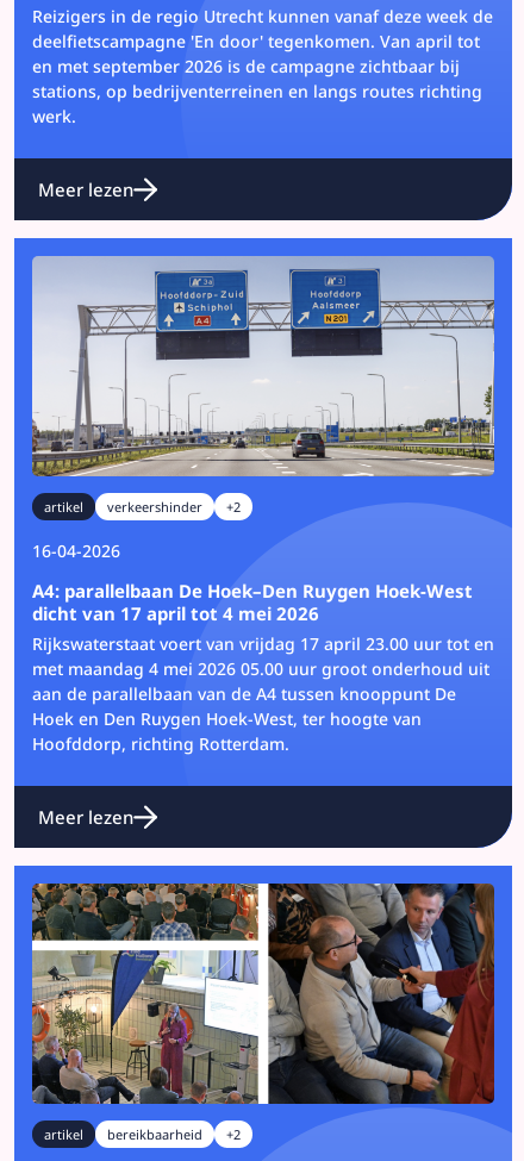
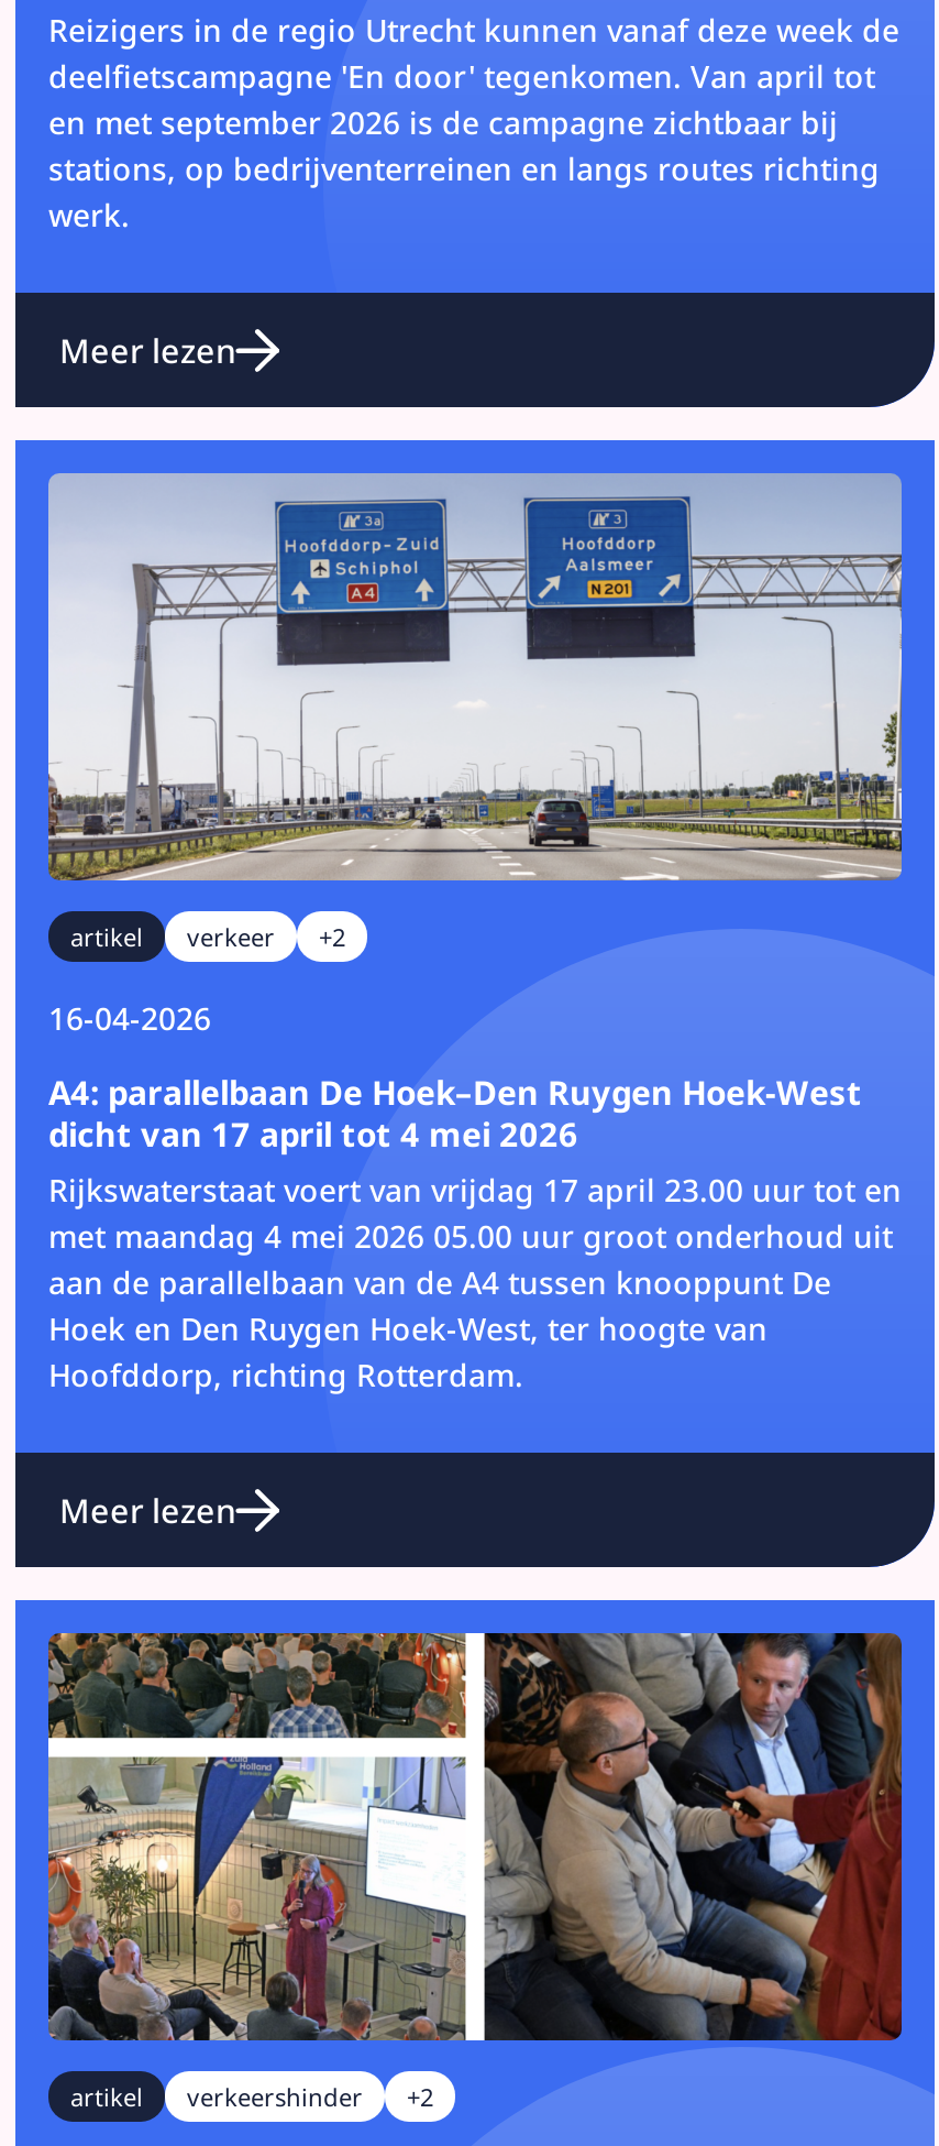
moved [107,498,202,516] -> [187,2080,363,2113]: verkeershinder
none -> [187,920,275,953] verkeer
[107,1125,202,1143] bereikbaarheid -> none

